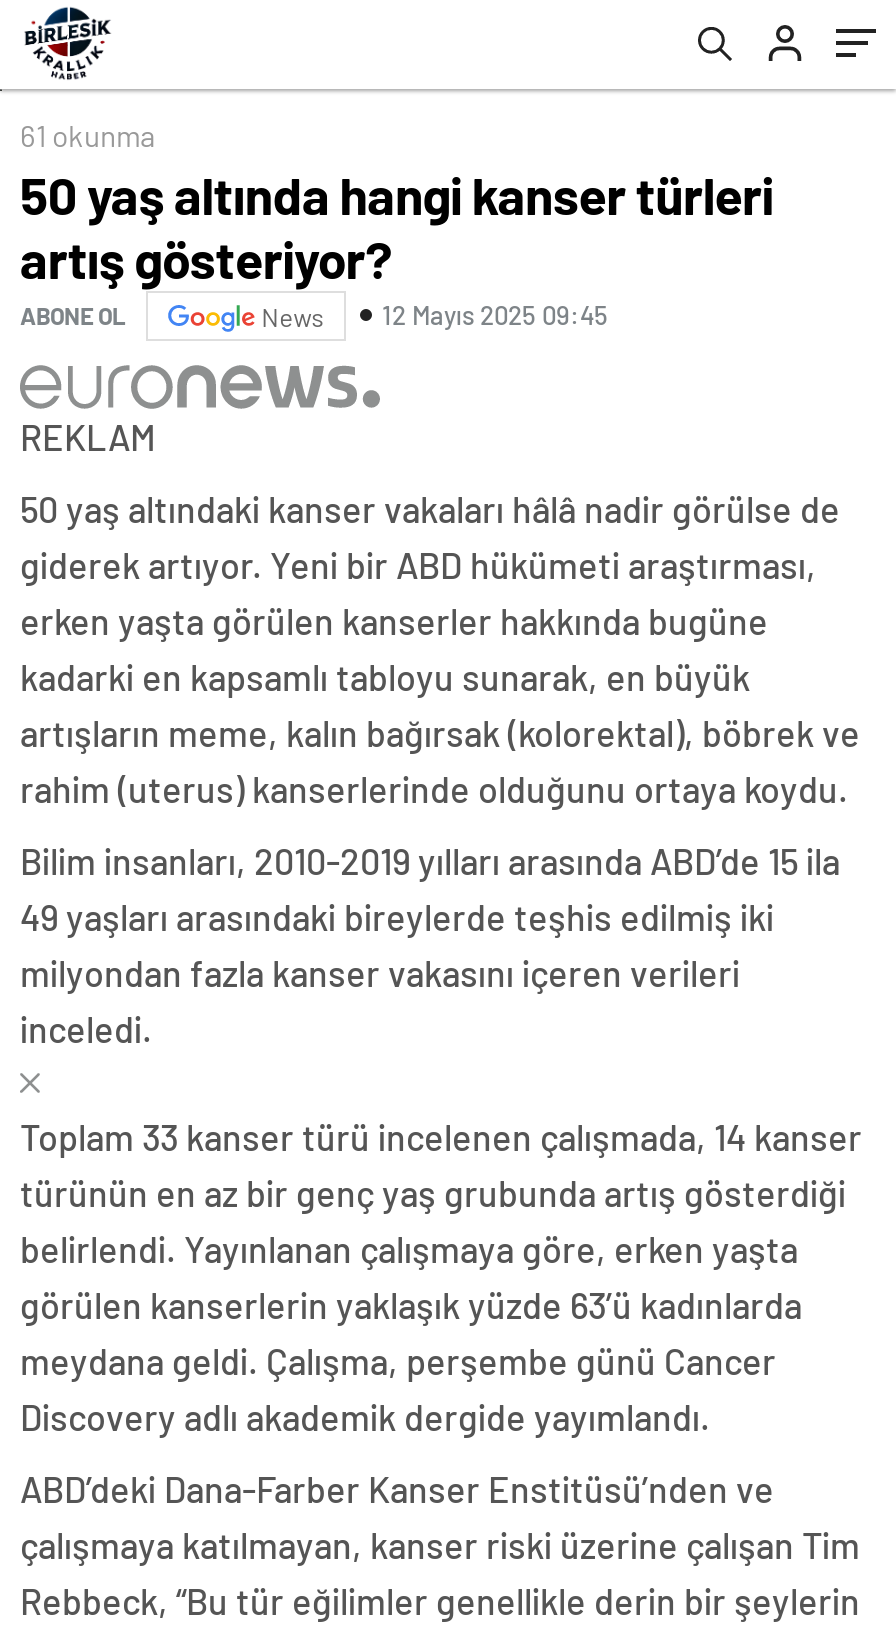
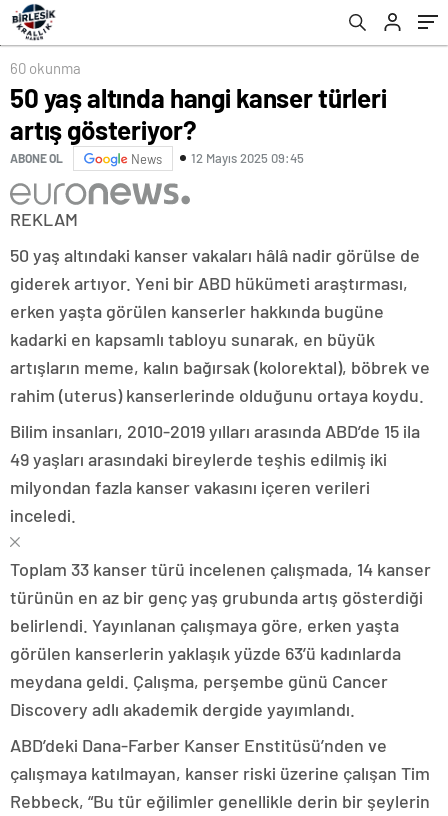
[20,116,156,152] 61 okunma -> [10,59,81,77] 60 okunma

